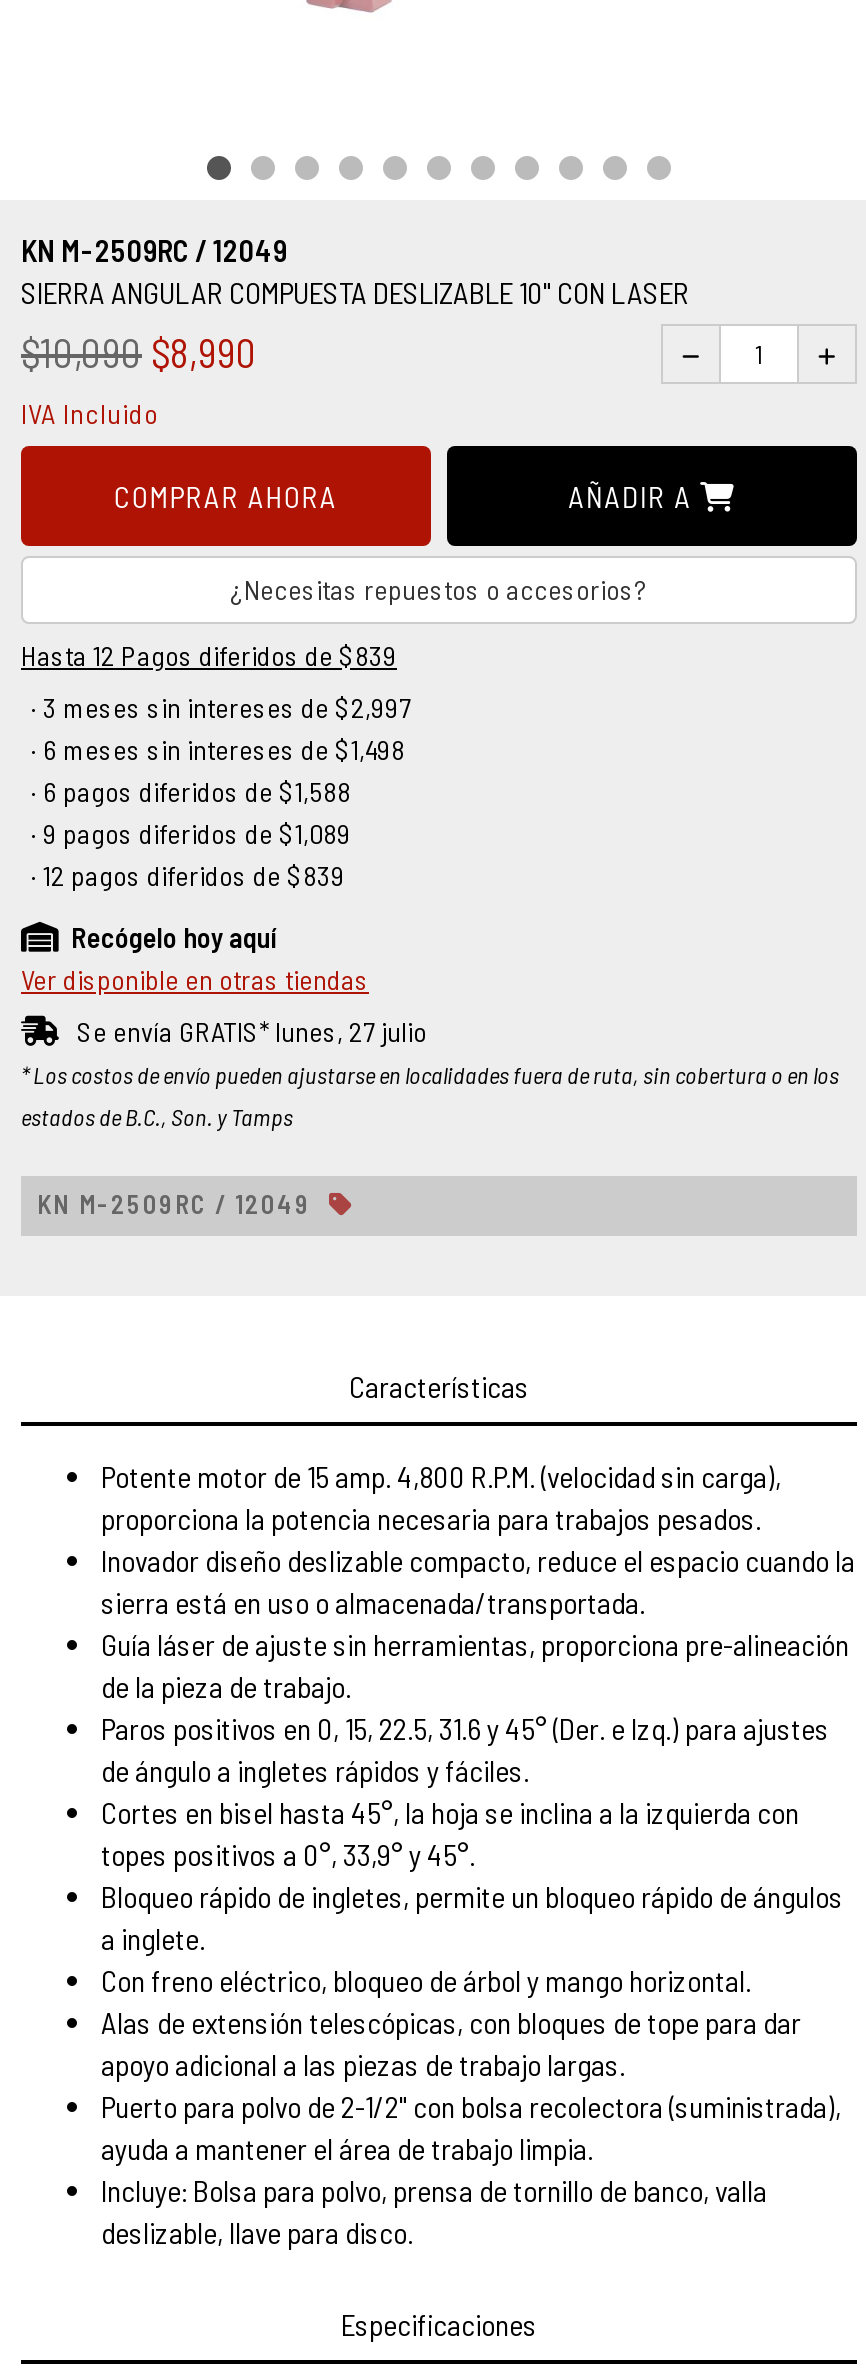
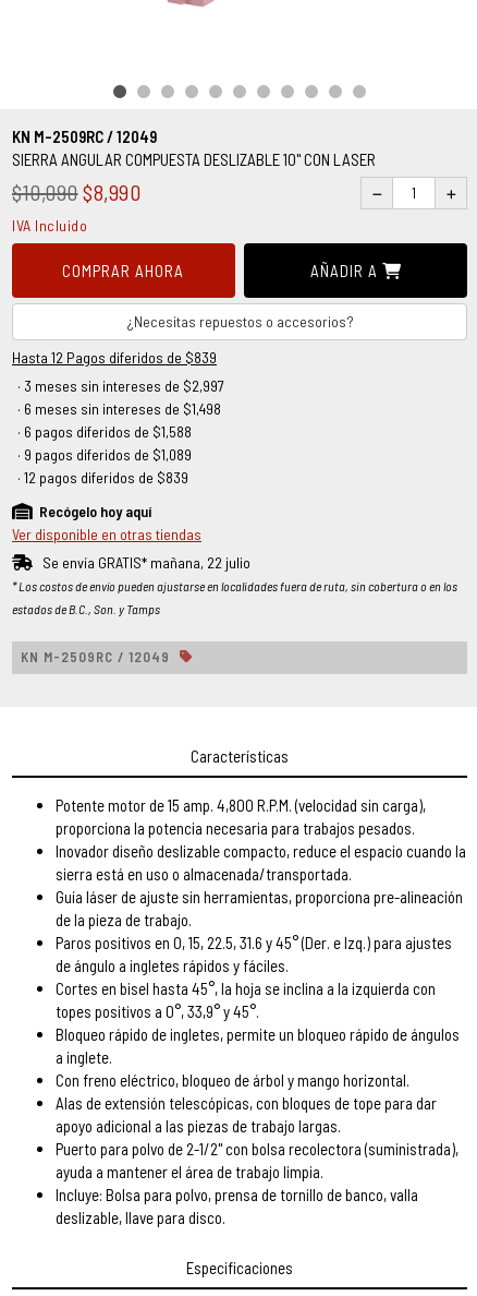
[77,1014,427,1048] Se envía GRATIS* lunes, 27 julio -> [42,553,250,572] Se envía GRATIS* mañana, 22 julio

